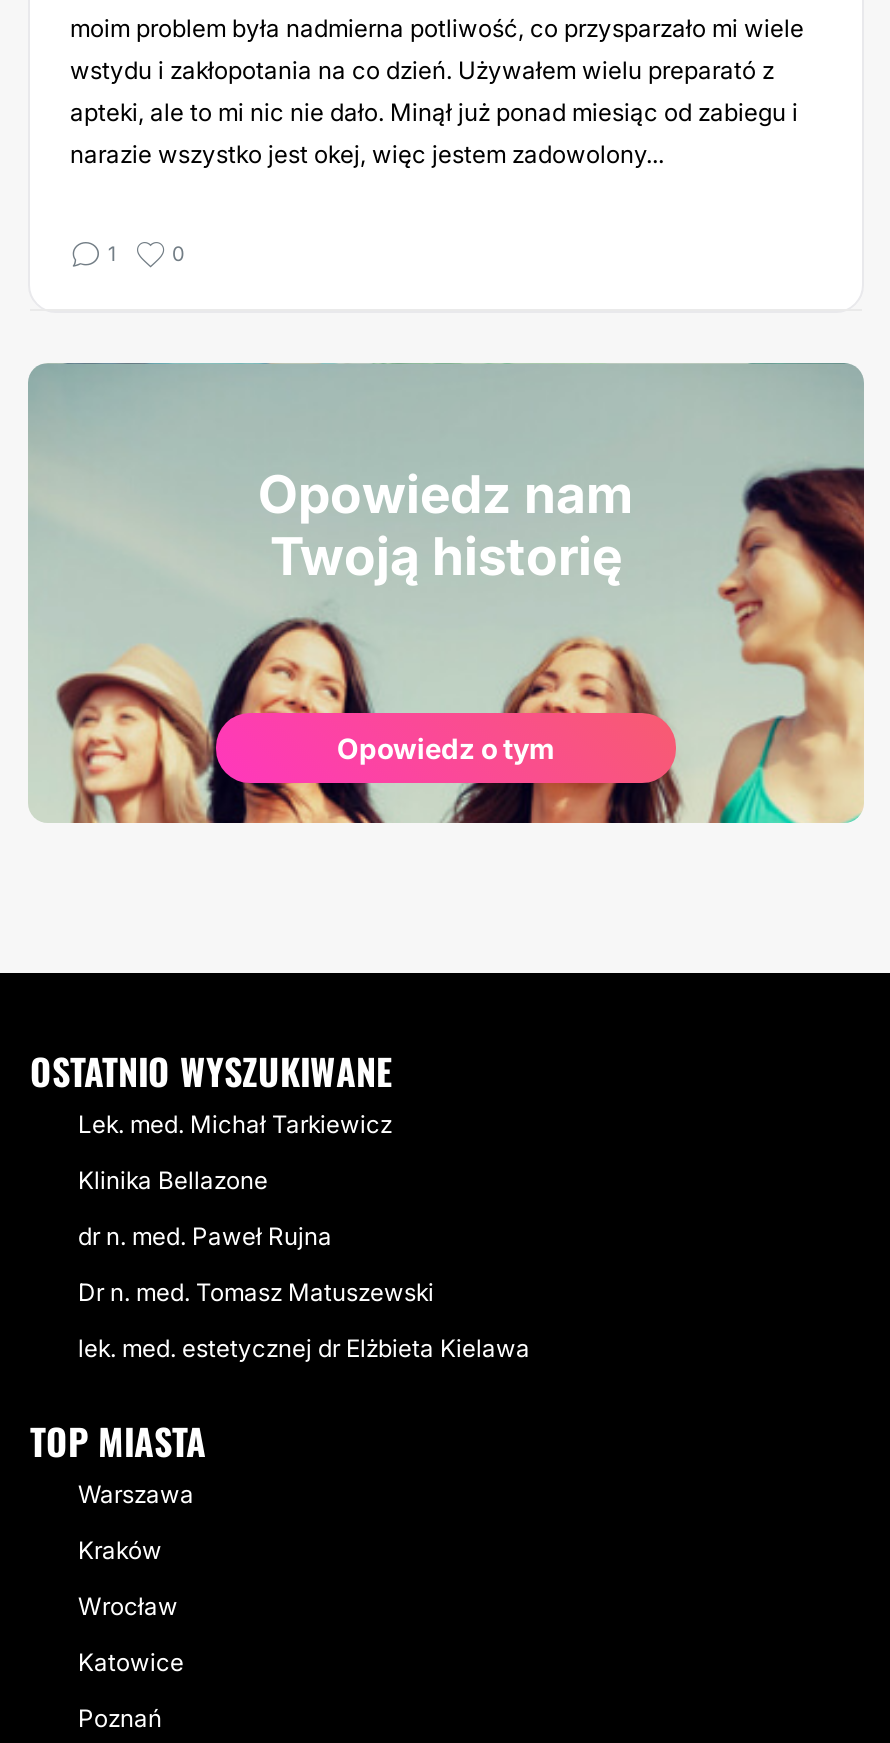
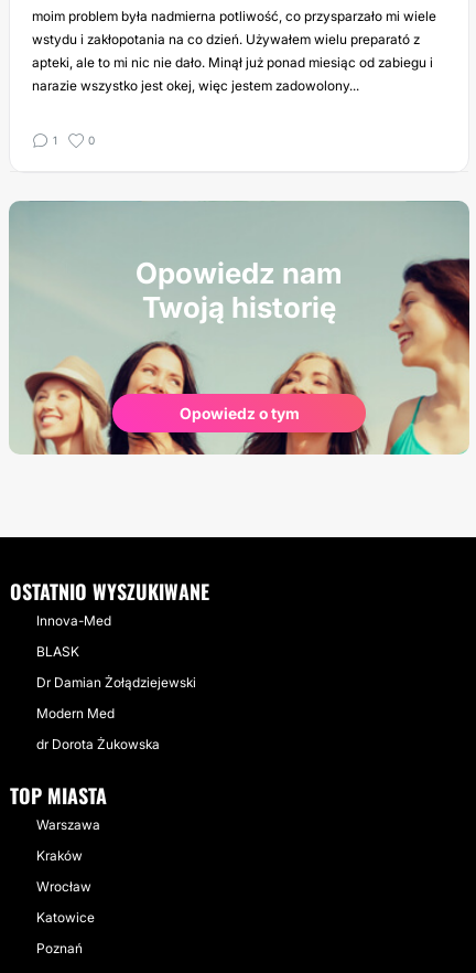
[78,1109,392,1139] Lek. med. Michał Tarkiewicz -> [36,612,111,629] Innova-Med
[78,1165,268,1195] Klinika Bellazone -> [36,643,79,660] BLASK
[78,1221,332,1251] dr n. med. Paweł Rujna -> [36,674,196,691] Dr Damian Żołądziejewski
[78,1277,434,1307] Dr n. med. Tomasz Matuszewski -> [36,705,115,721] Modern Med
[78,1333,530,1363] lek. med. estetycznej dr Elżbieta Kielawa -> [36,736,160,752] dr Dorota Żukowska

